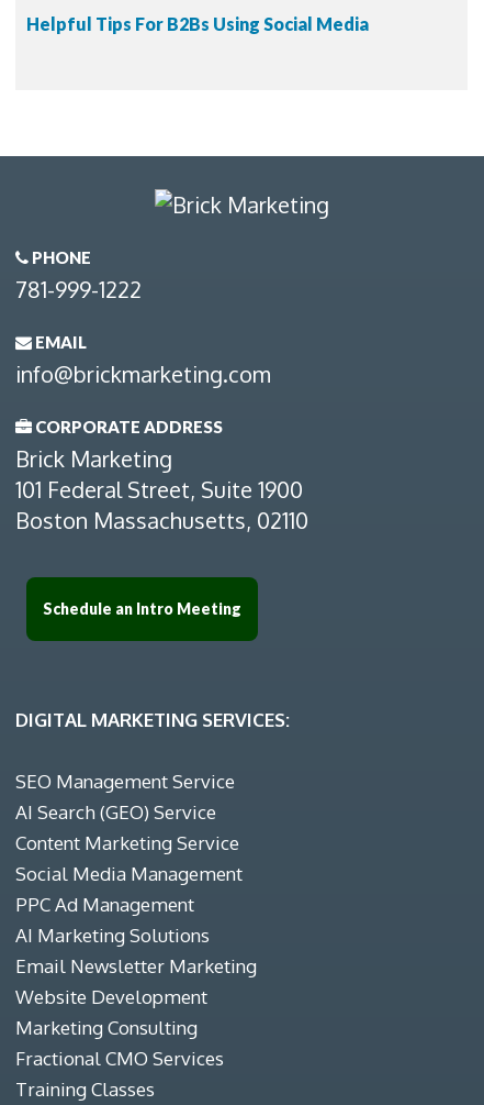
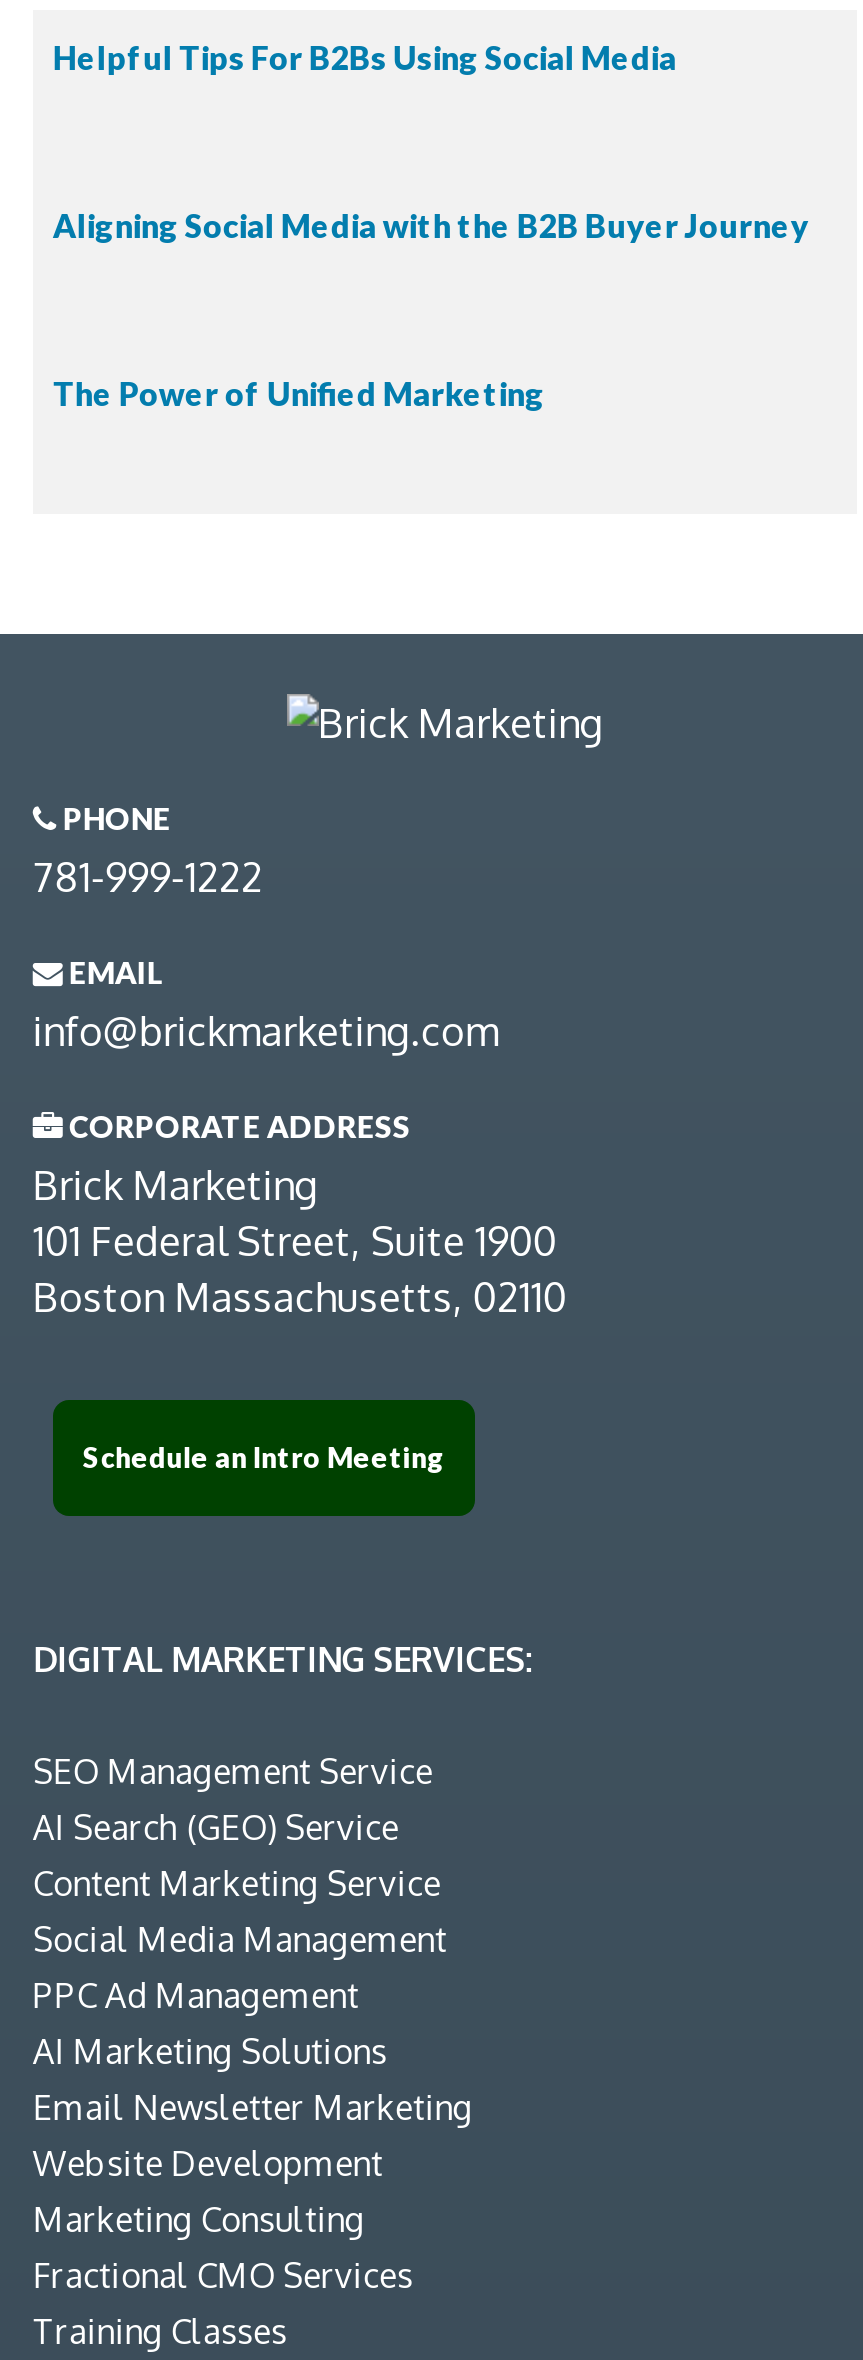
none -> [53,206,809,244] Aligning Social Media with the B2B Buyer Journey
none -> [53,374,545,412] The Power of Unified Marketing

